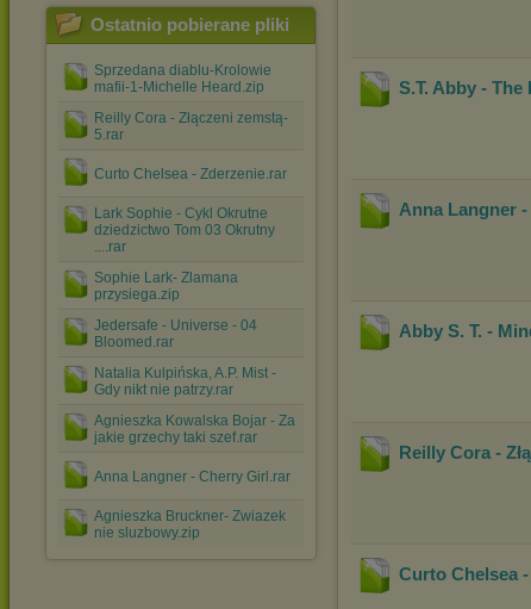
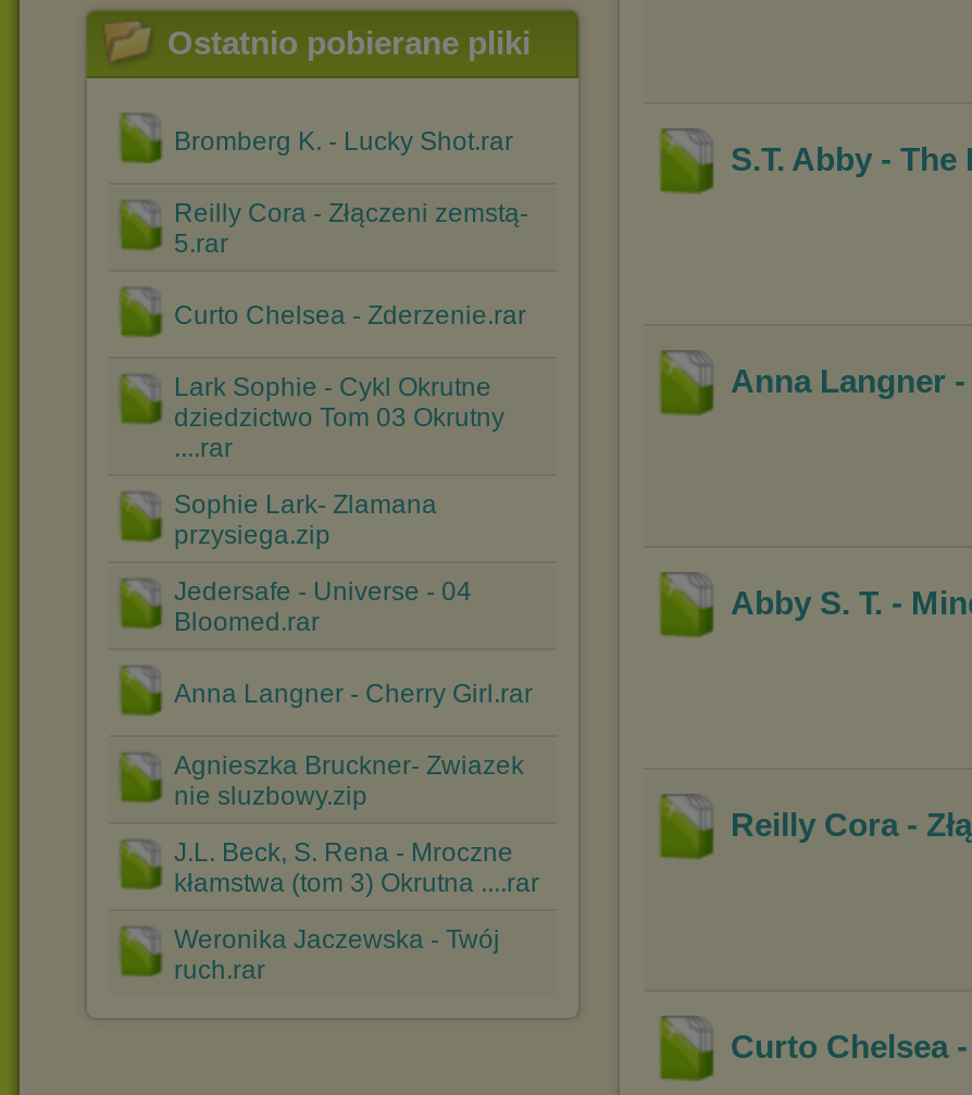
[94,62,271,95] Sprzedana diablu-Krolowie | mafii-1-Michelle Heard.zip -> [174,126,513,157] Bromberg K. - Lucky Shot.rar
[94,365,295,446] Natalia Kulpińska, A.P. Mist - | Gdy nikt nie patrzy.rar | Agnieszka Kowalska Bojar - Za | jakie grzechy taki szef.rar -> none
none -> [174,837,539,985] J.L. Beck, S. Rena - Mroczne | kłamstwa (tom 3) Okrutna ....rar | Weronika Jaczewska - Twój | ruch.rar
moved [94,468,291,541] -> [174,679,533,811]: Anna Langner - Cherry Girl.rar | Agnieszka Bruckner- Zwiazek | nie sluzbowy.zip

